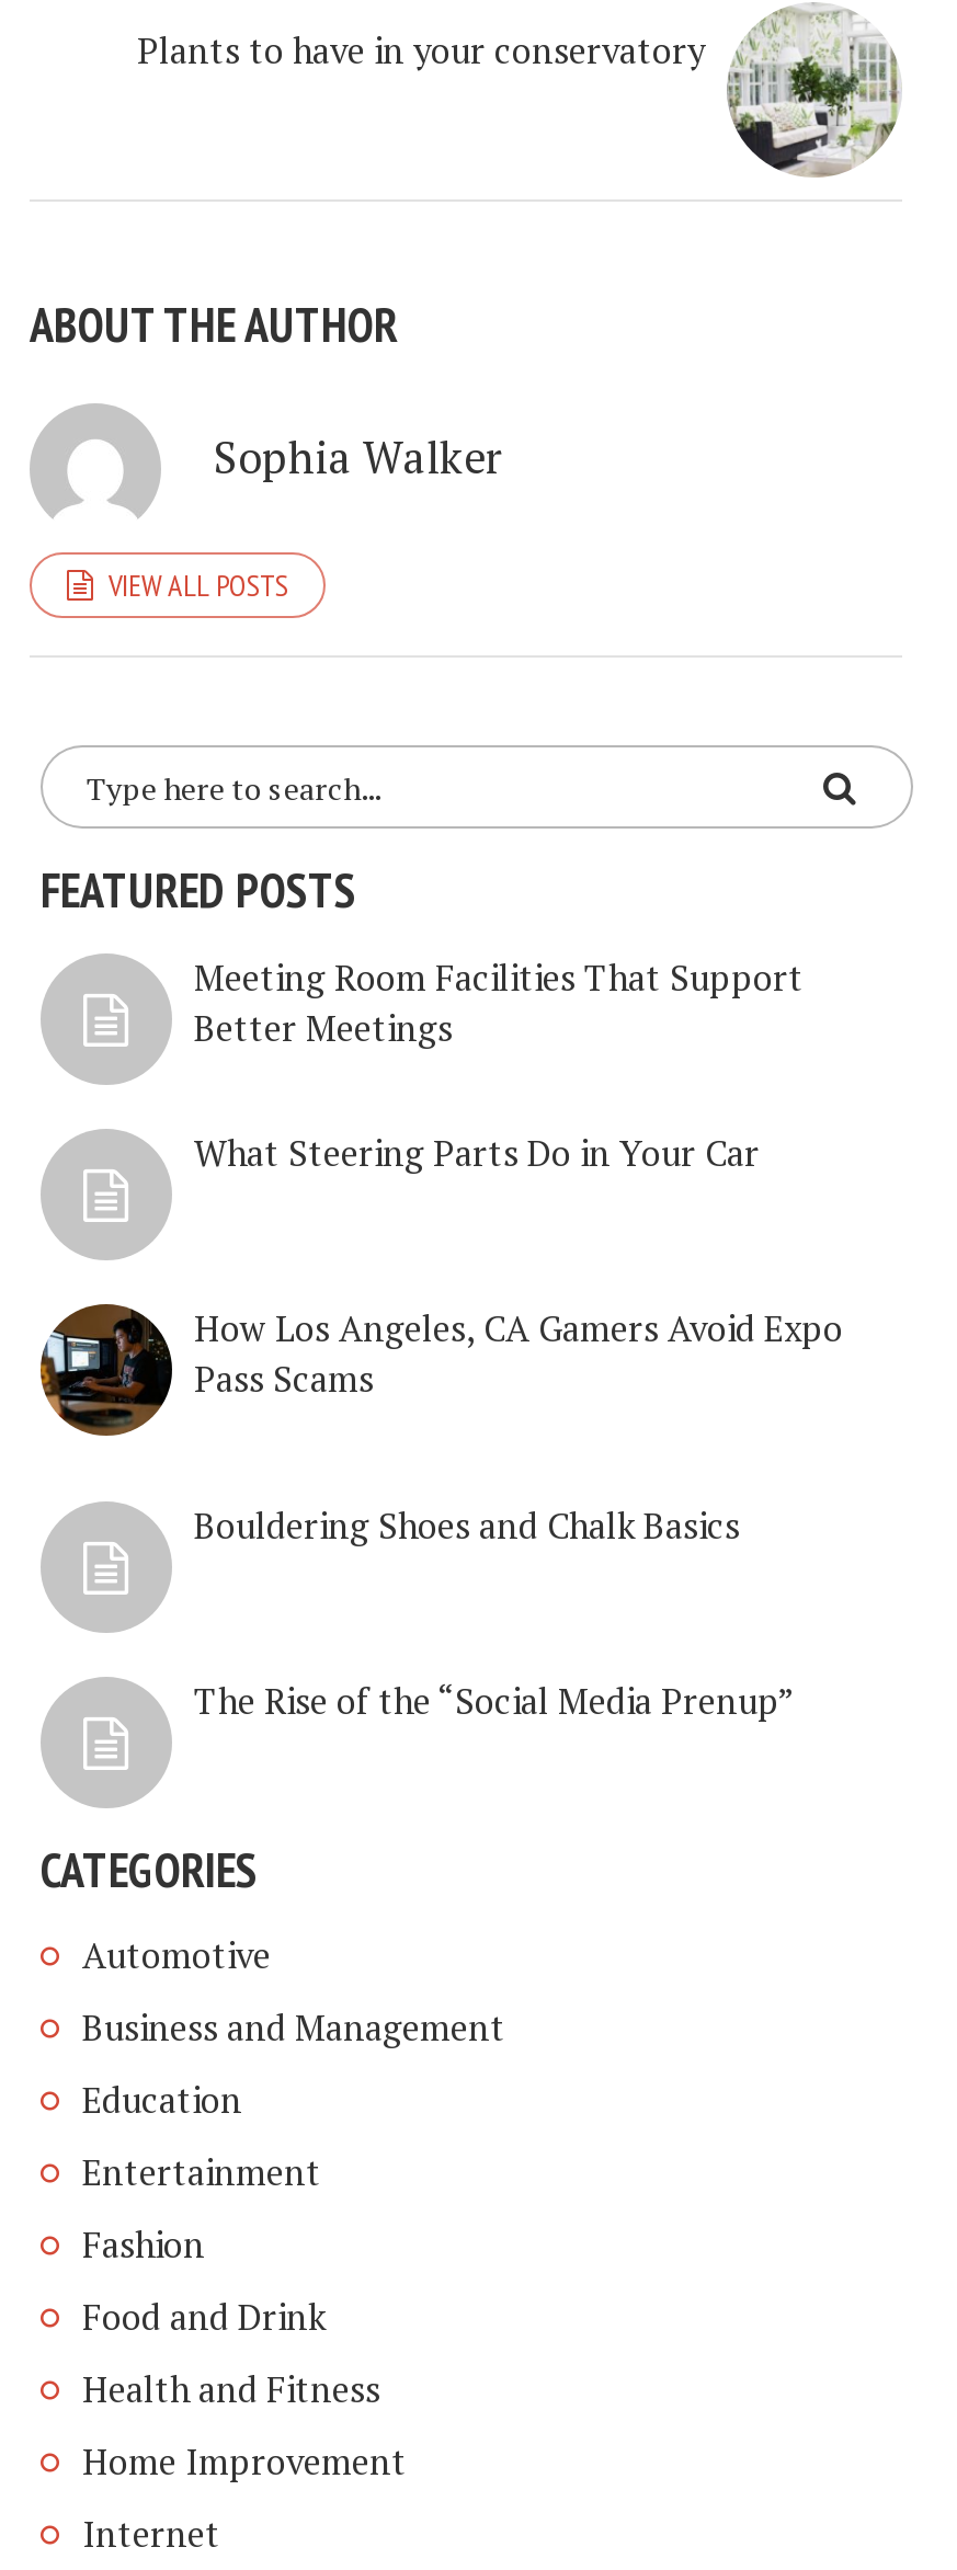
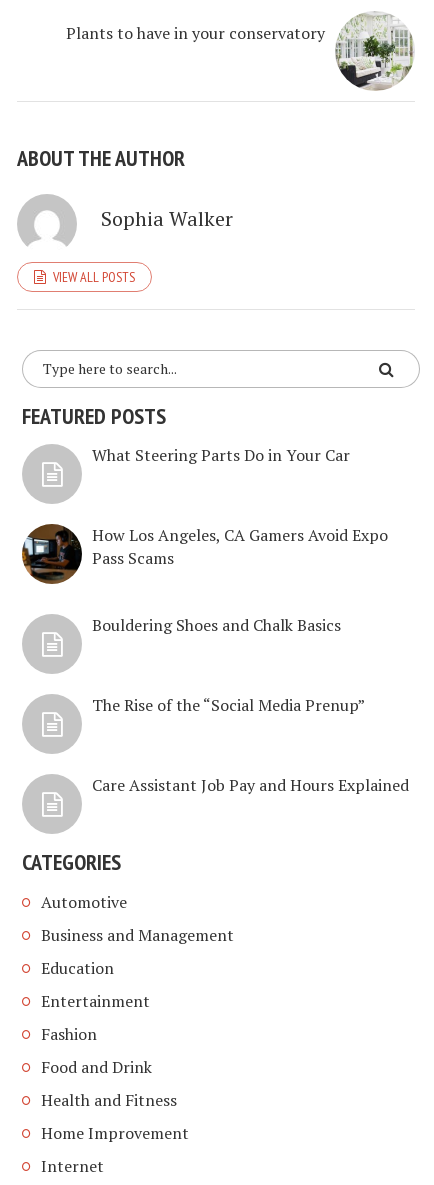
[194,953,804,1051] Meeting Room Facilities That Support | Better Meetings -> none
moved [36,1128,843,1724] -> [20,444,388,716]: [image] | What Steering Parts Do in Your Car | How Los Angeles, CA Gamers Avoid Expo | Pass Scams | Bouldering Shoes and Chalk Basics | The Rise of the “Social Media Prenup”
none -> [92,774,409,796] Care Assistant Job Pay and Hours Explained

